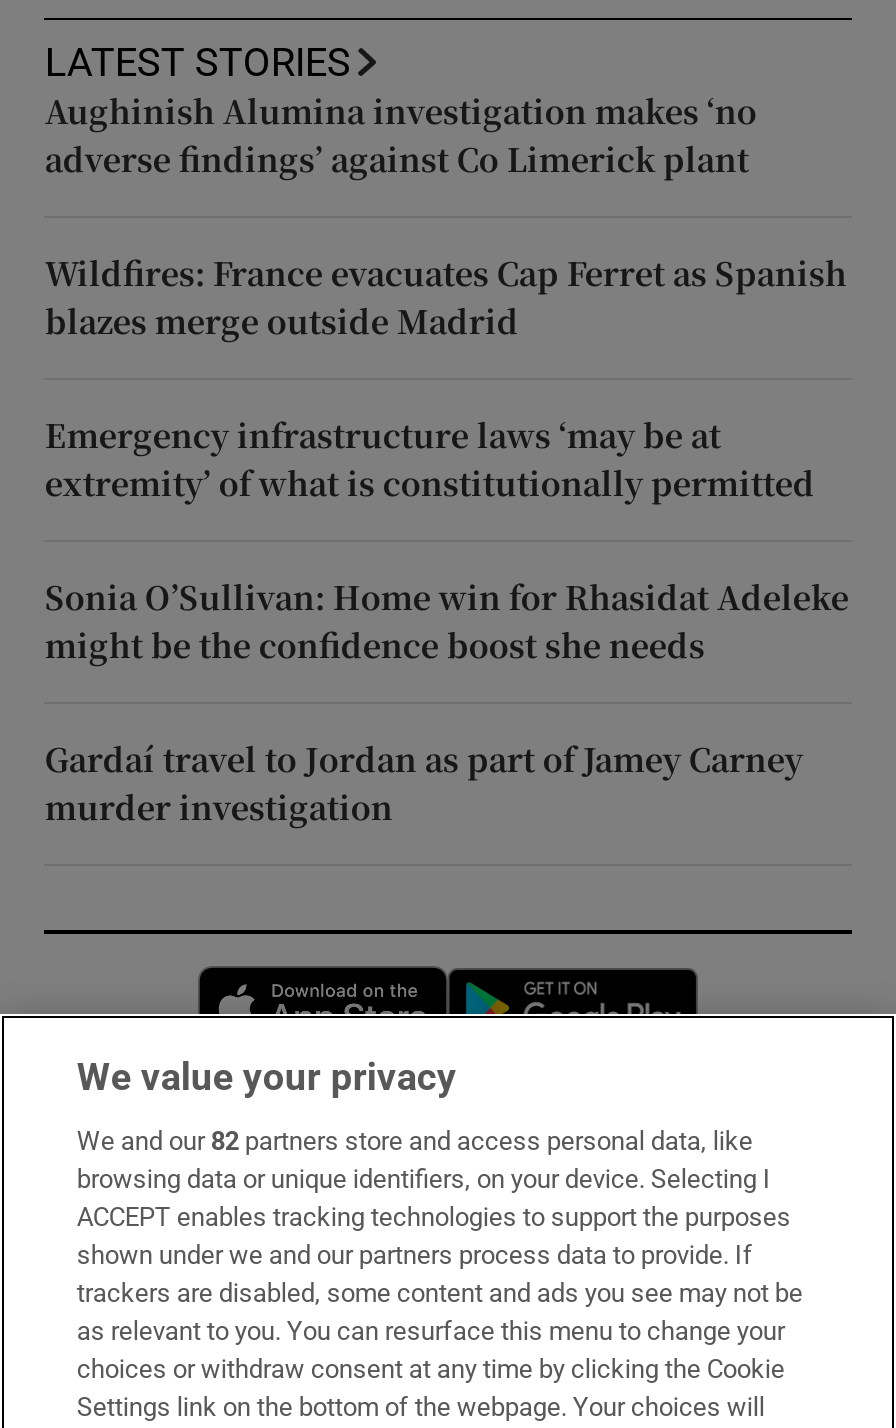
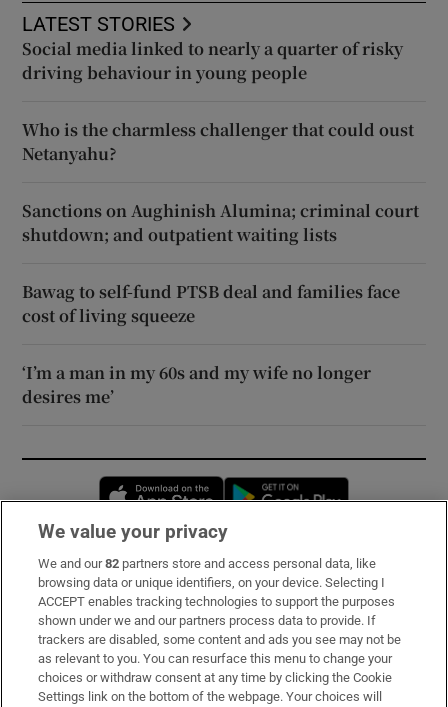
[45,88,757,182] Aughinish Alumina investigation makes ‘no | adverse findings’ against Co Limerick plant -> [22,37,403,84] Social media linked to nearly a quarter of risky | driving behaviour in young people
[45,250,847,344] Wildfires: France evacuates Cap Ferret as Spanish | blazes merge outside Madrid -> [22,118,414,165] Who is the charmless challenger that could oust | Netanyahu?
[45,412,815,506] Emergency infrastructure laws ‘may be at | extremity’ of what is constitutionally permitted -> [22,199,419,246] Sanctions on Aughinish Alumina; criminal court | shutdown; and outpatient waiting lists
[45,574,849,668] Sonia O’Sullivan: Home win for Rhasidat Adeleke | might be the confidence boost she needs -> [22,280,400,327] Bawag to self-fund PTSB deal and families face | cost of living squeeze
[45,736,803,830] Gardaí travel to Jordan as part of Jamey Carney | murder investigation -> [22,361,371,408] ‘I’m a man in my 60s and my wife no longer | desires me’

